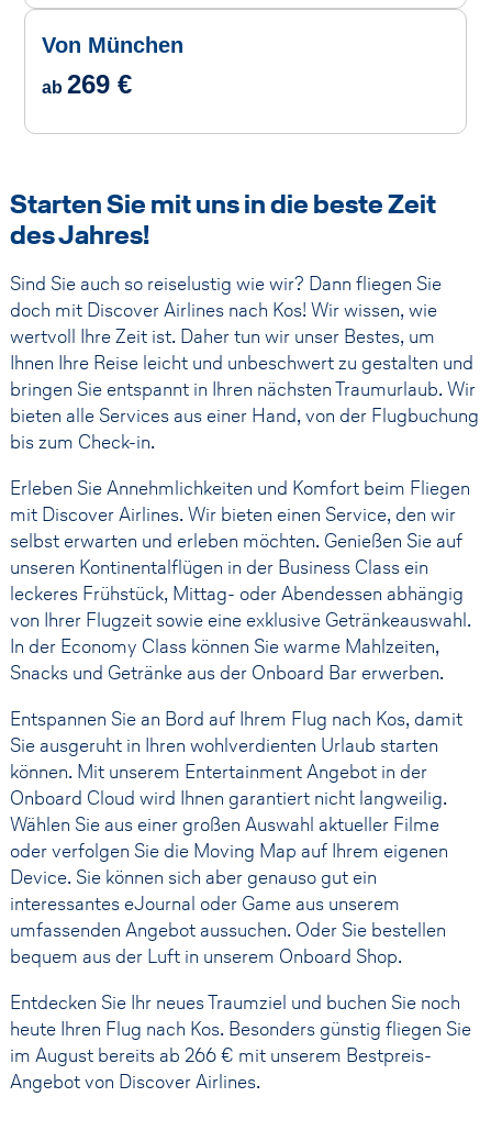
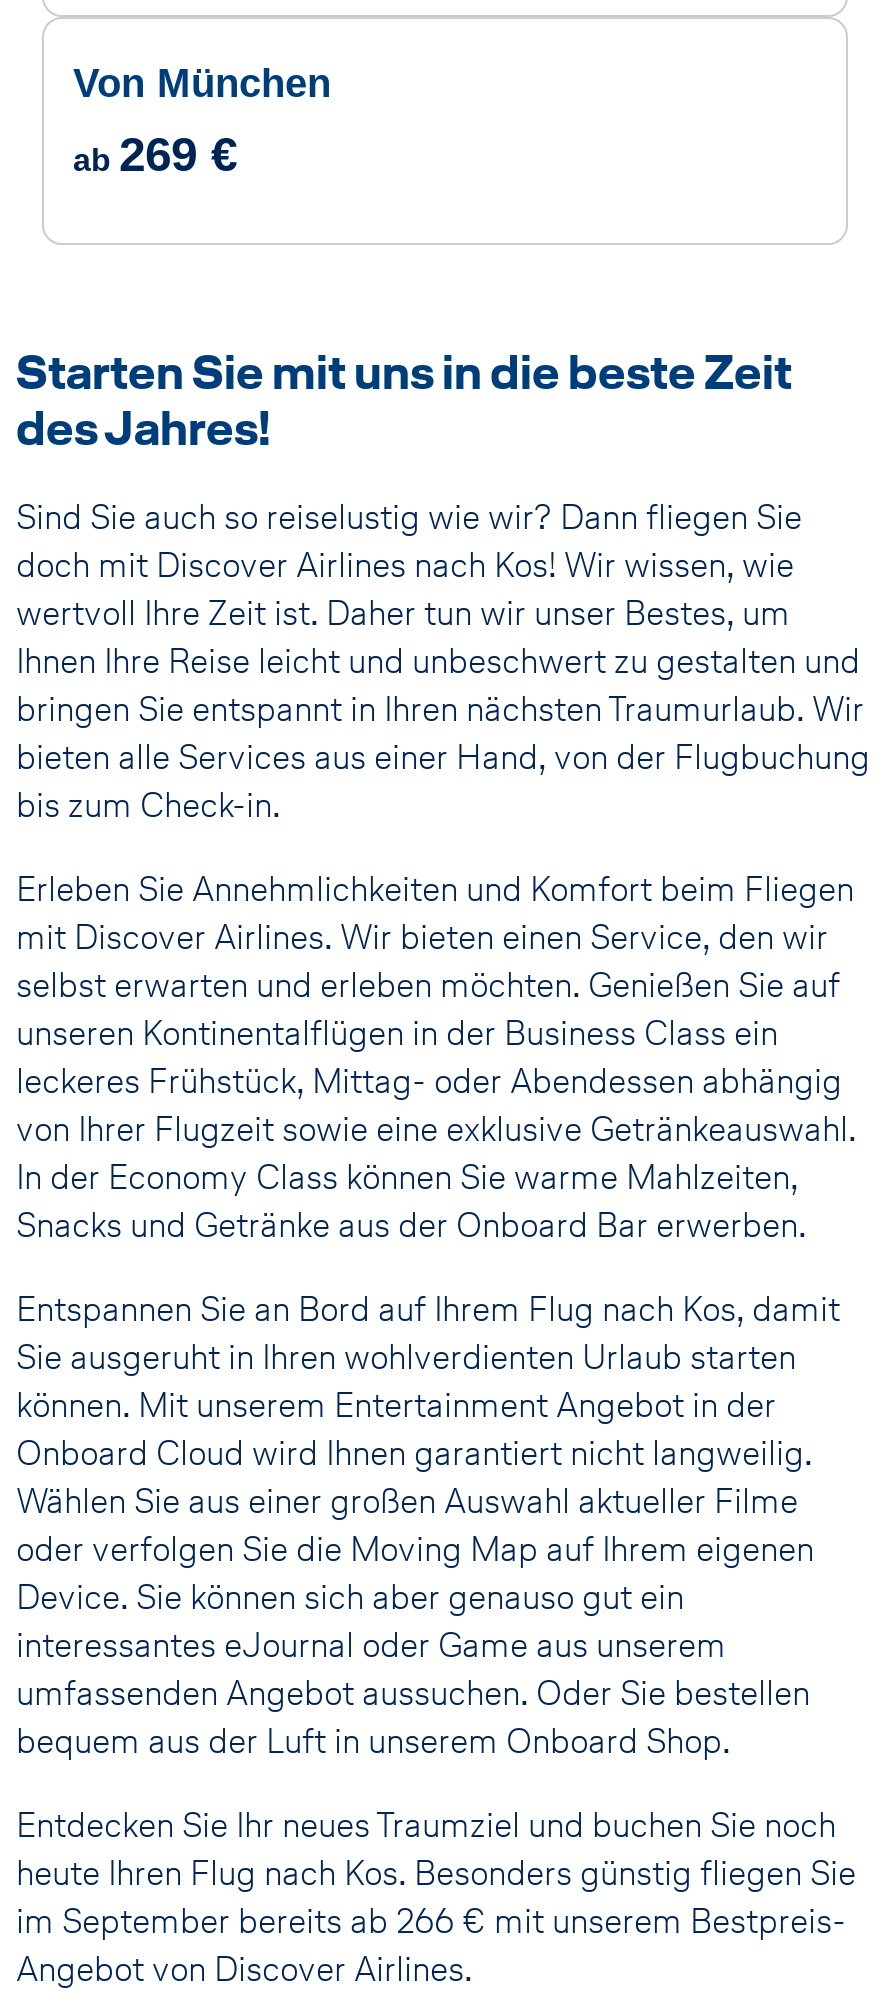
[10,1041,432,1068] im August bereits ab 266 € mit unserem Bestpreis- -> [16,1894,846,1944] im September bereits ab 266 € mit unserem Bestpreis-

